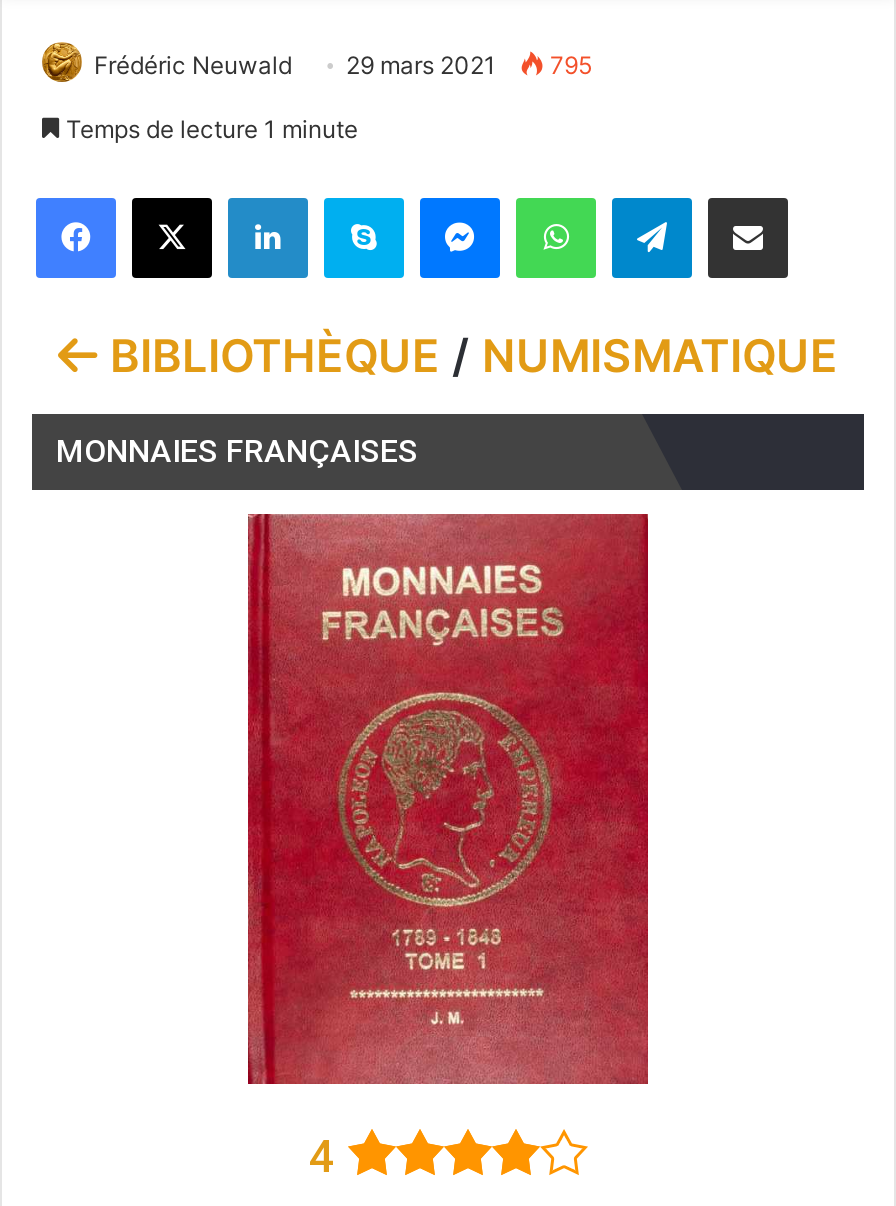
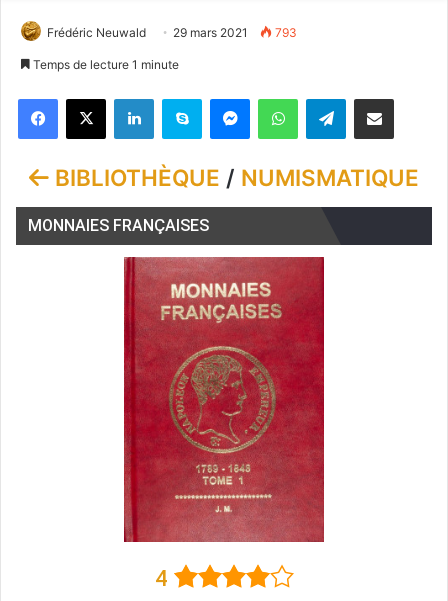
[94,50,592,80] Frédéric Neuwald 29 mars 2021 795 -> [47,25,297,40] Frédéric Neuwald 29 mars 2021 793

